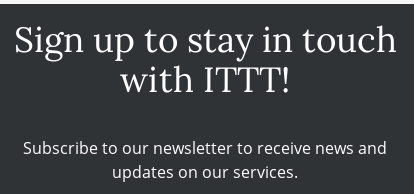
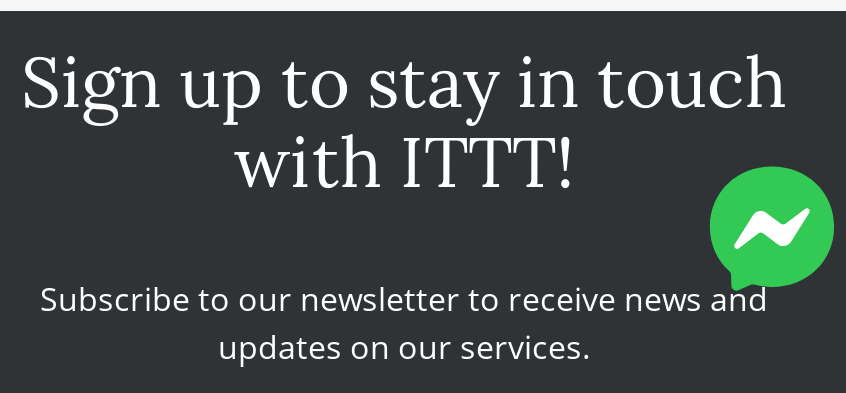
none -> [708,165,836,289] [image]

